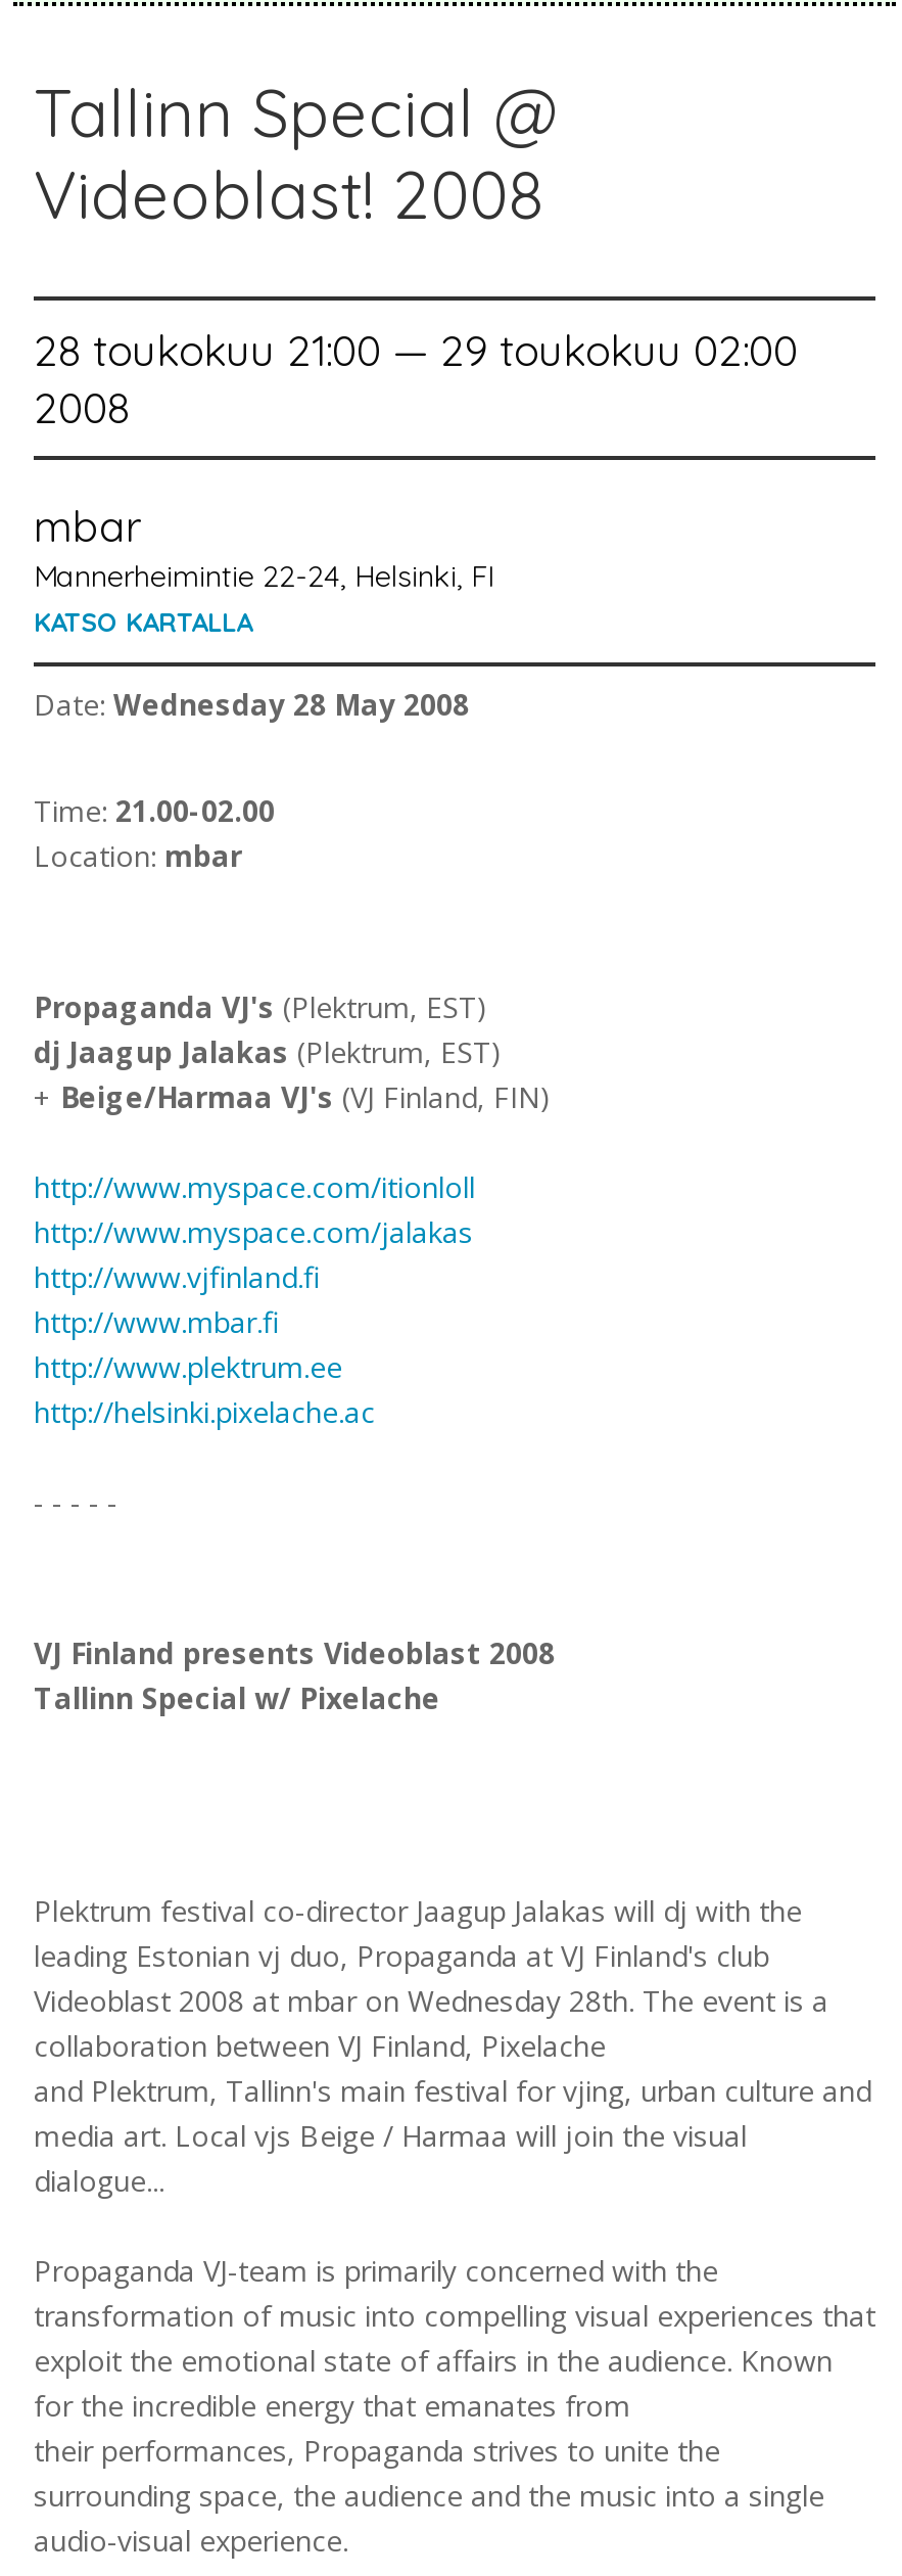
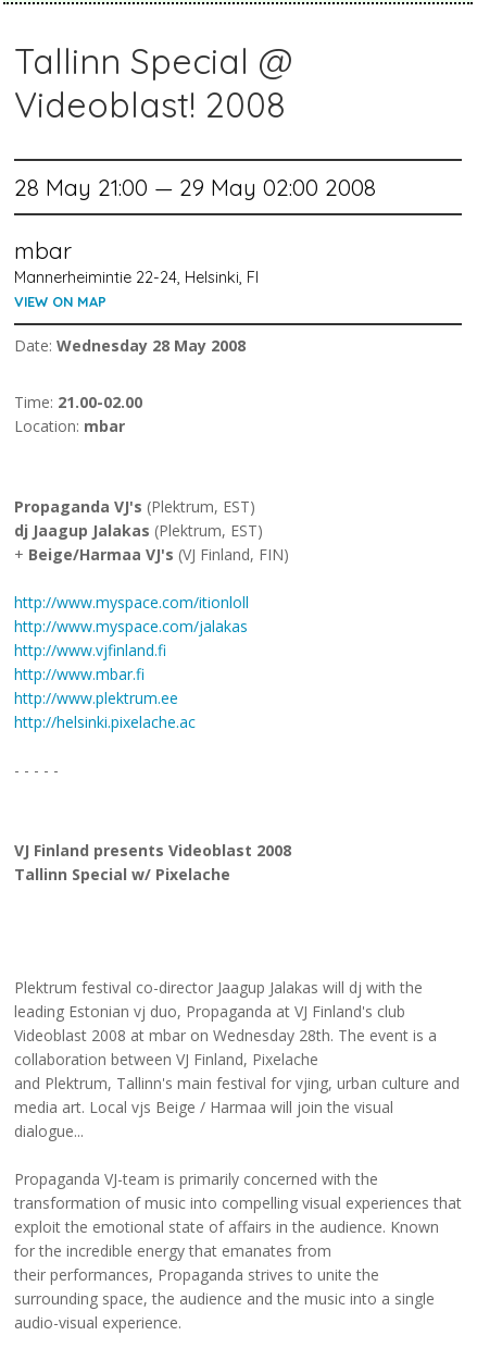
[34,322,798,433] 28 toukokuu 21:00 — 29 toukokuu 02:00 | 2008 -> [14,173,376,201] 28 May 21:00 — 29 May 02:00 2008
[34,605,252,637] KATSO KARTALLA -> [14,292,106,310] VIEW ON MAP

